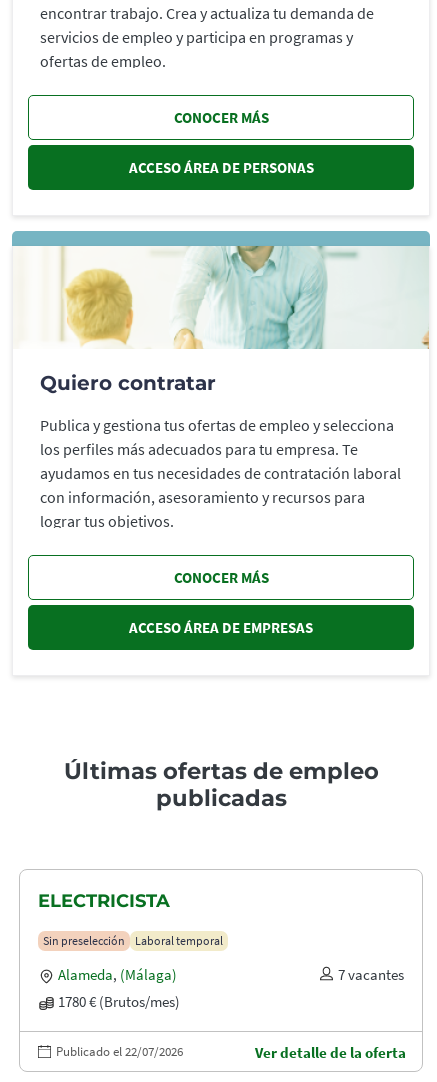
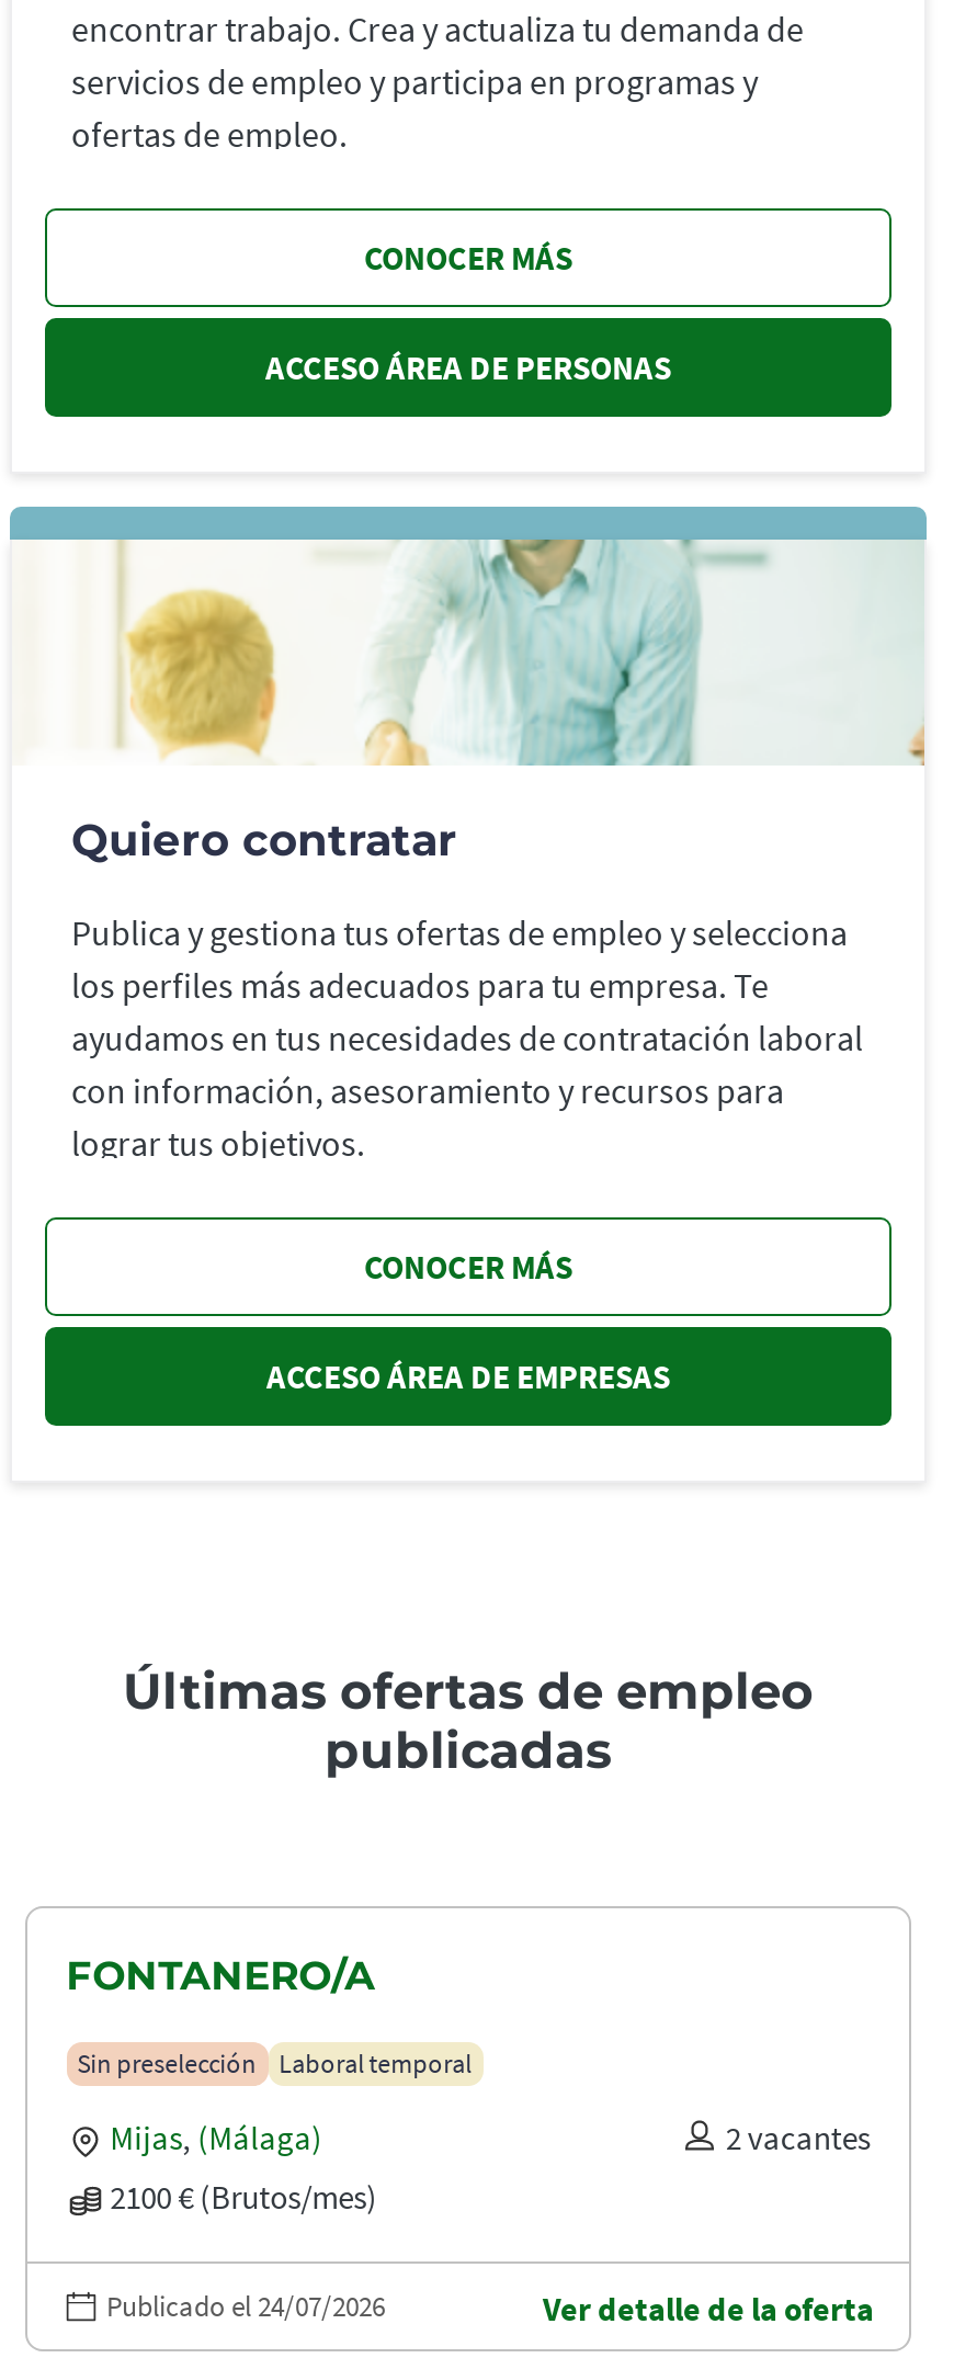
[38,890,170,912] ELECTRICISTA -> [66,1951,375,2000] FONTANERO/A
[58,965,177,984] Alameda, (Málaga) -> [110,2116,323,2158] Mijas, (Málaga)
[338,965,404,984] 7 vacantes -> [726,2116,870,2158] 2 vacantes
[58,992,180,1011] 1780 € (Brutos/mes) -> [110,2175,377,2217] 2100 € (Brutos/mes)
[56,1043,183,1060] Publicado el 22/07/2026 -> [106,2287,385,2324] Publicado el 24/07/2026

